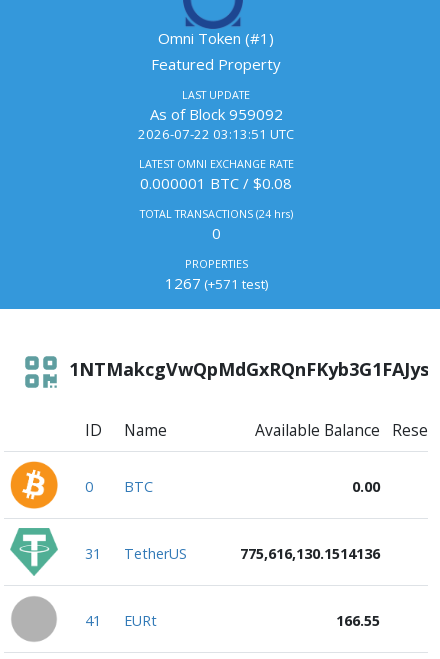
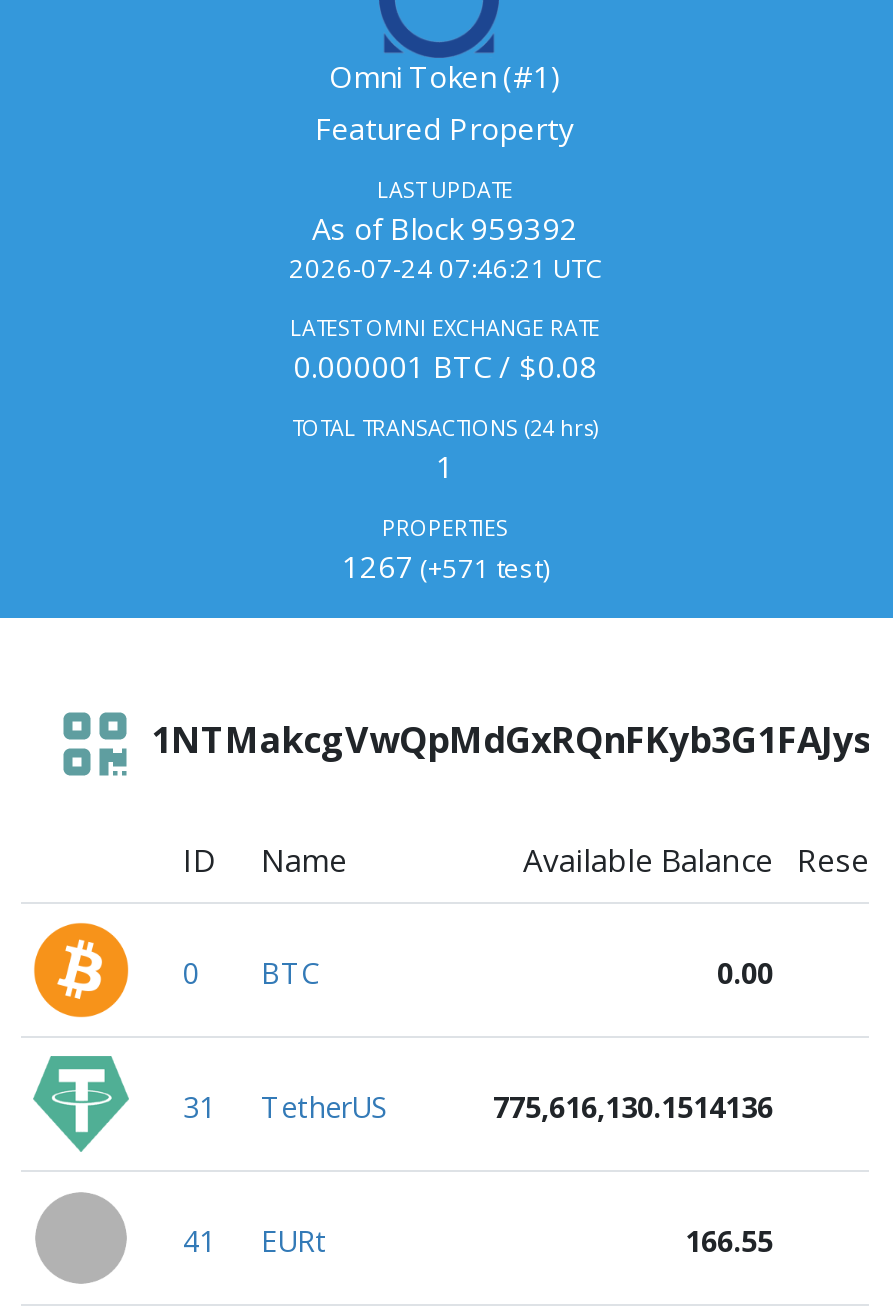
[149,104,282,124] As of Block 959092 -> [312,209,578,249] As of Block 959392
[138,125,294,143] 2026-07-22 03:13:51 UTC -> [289,251,601,287] 2026-07-24 07:46:21 UTC
[211,223,220,243] 0 -> [436,447,454,487] 1

